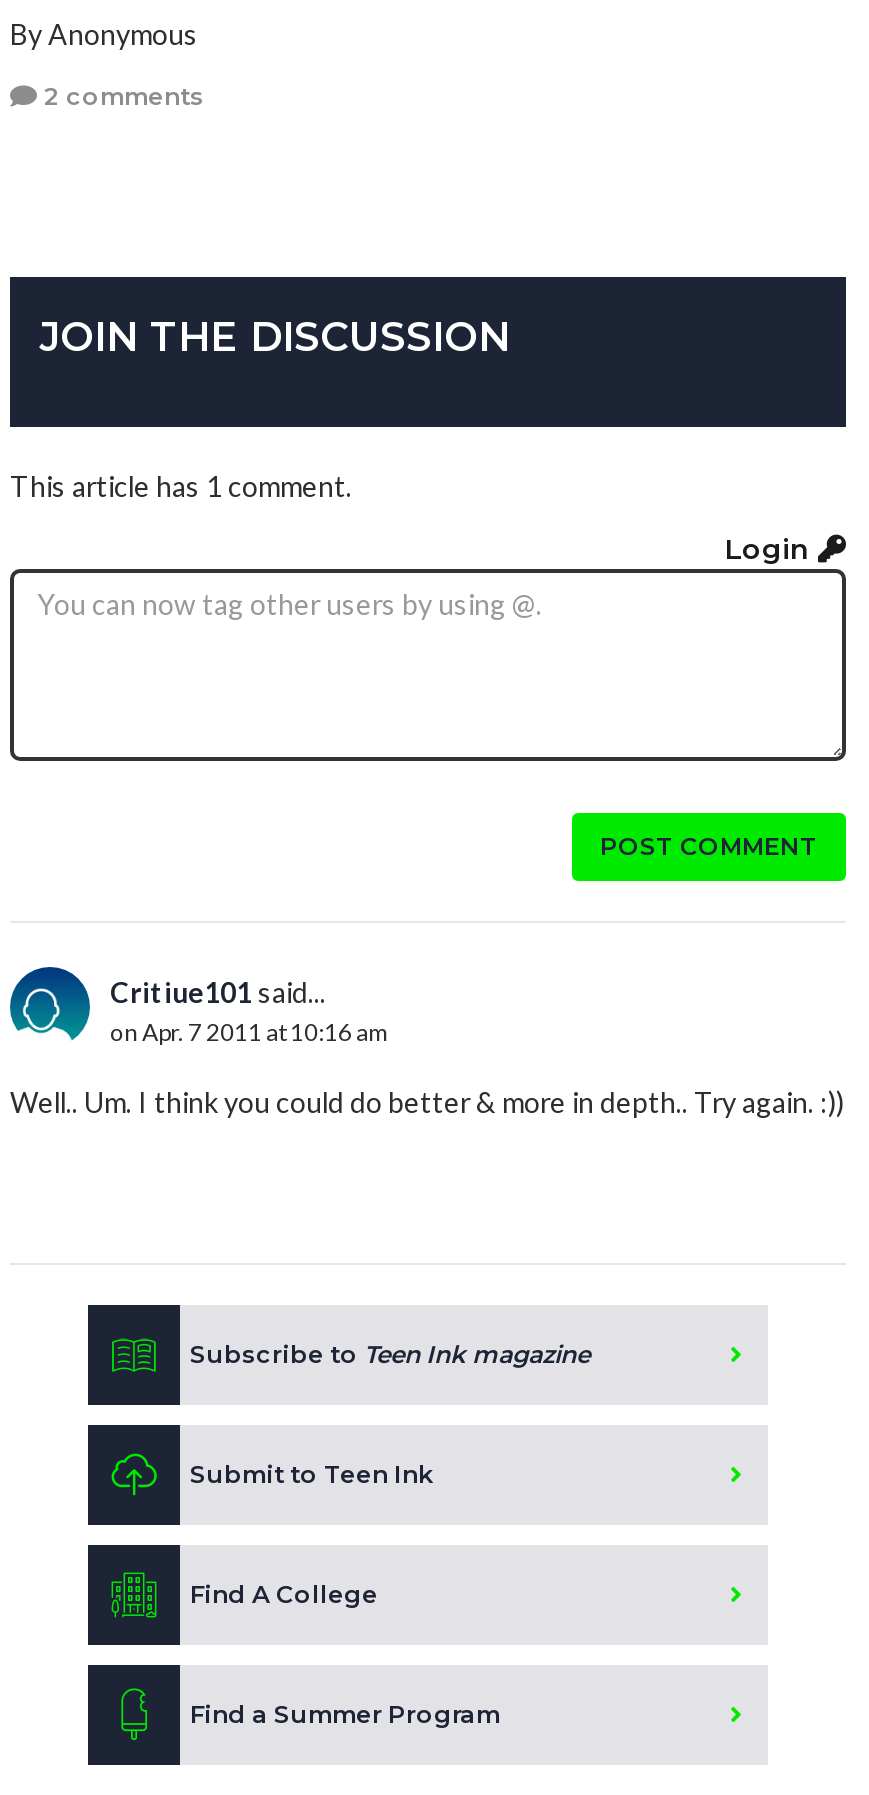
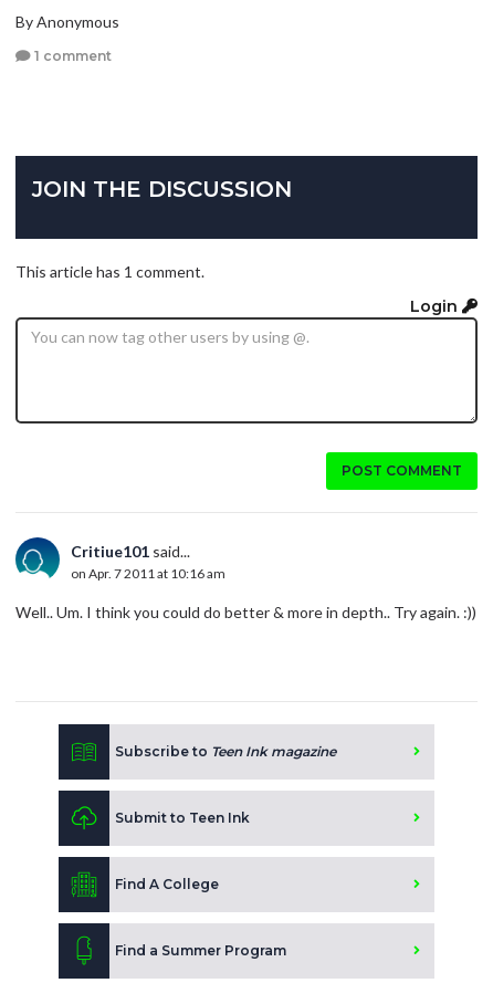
[38,82,204,112] 2 comments -> [31,48,112,65] 1 comment

